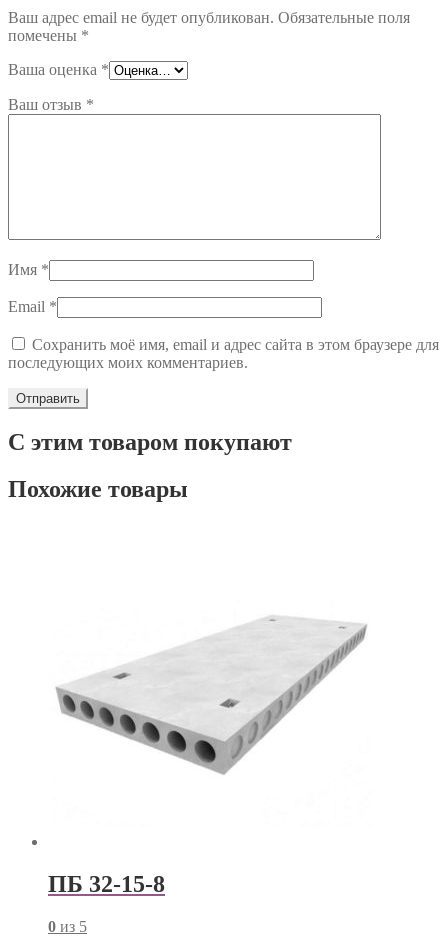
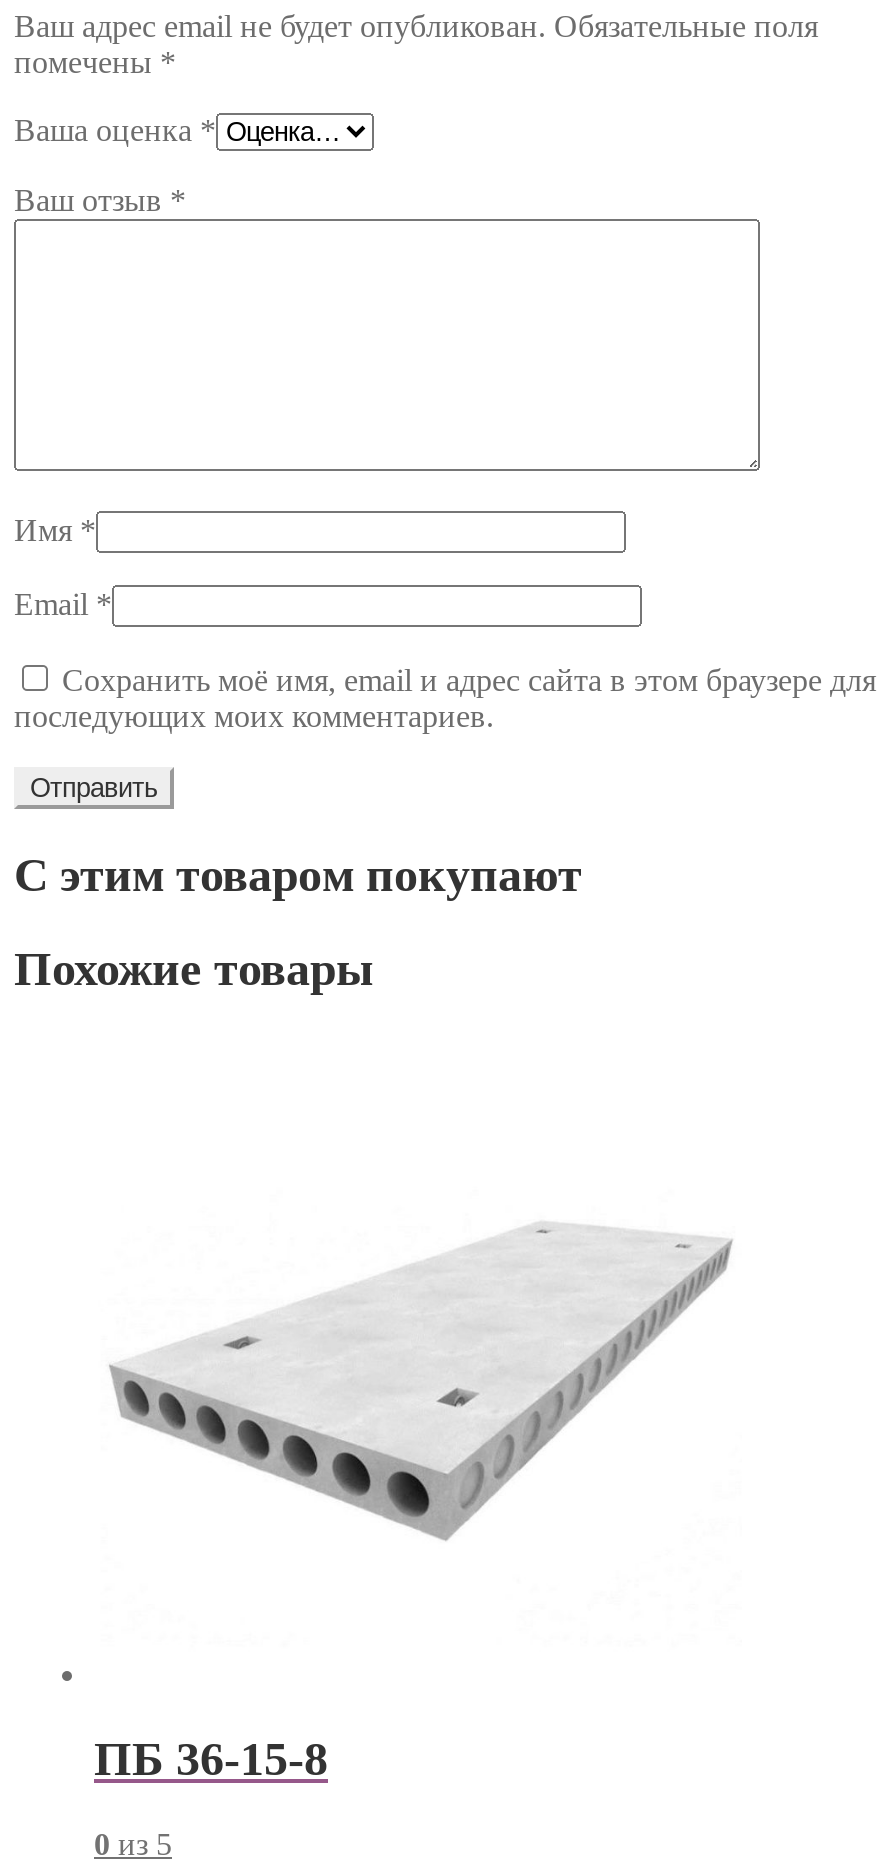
[48,871,165,897] ПБ 32-15-8 -> [94,1732,328,1784] ПБ 36-15-8

